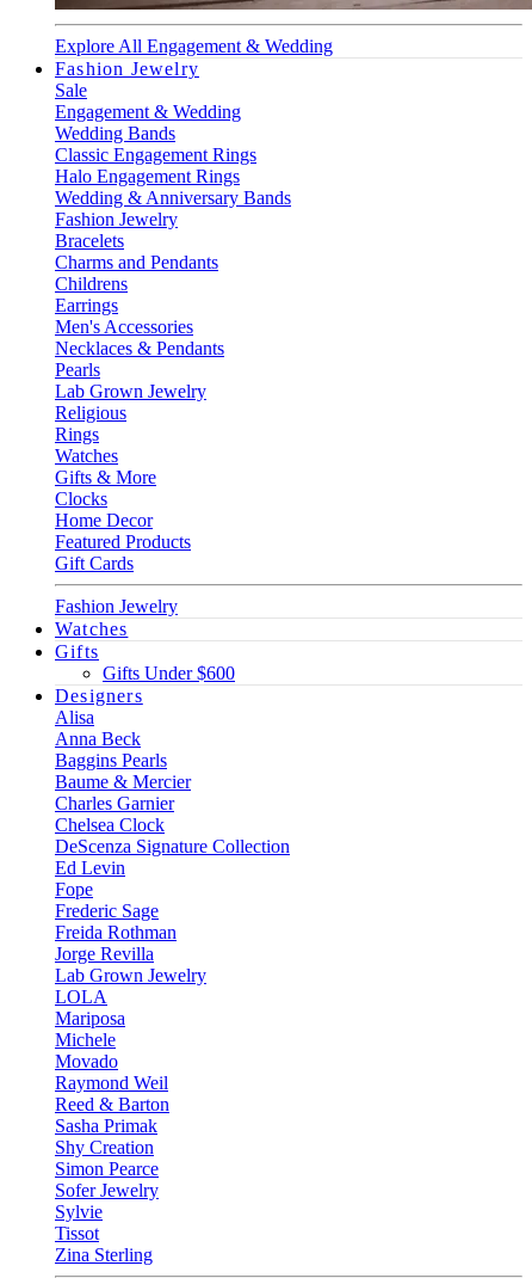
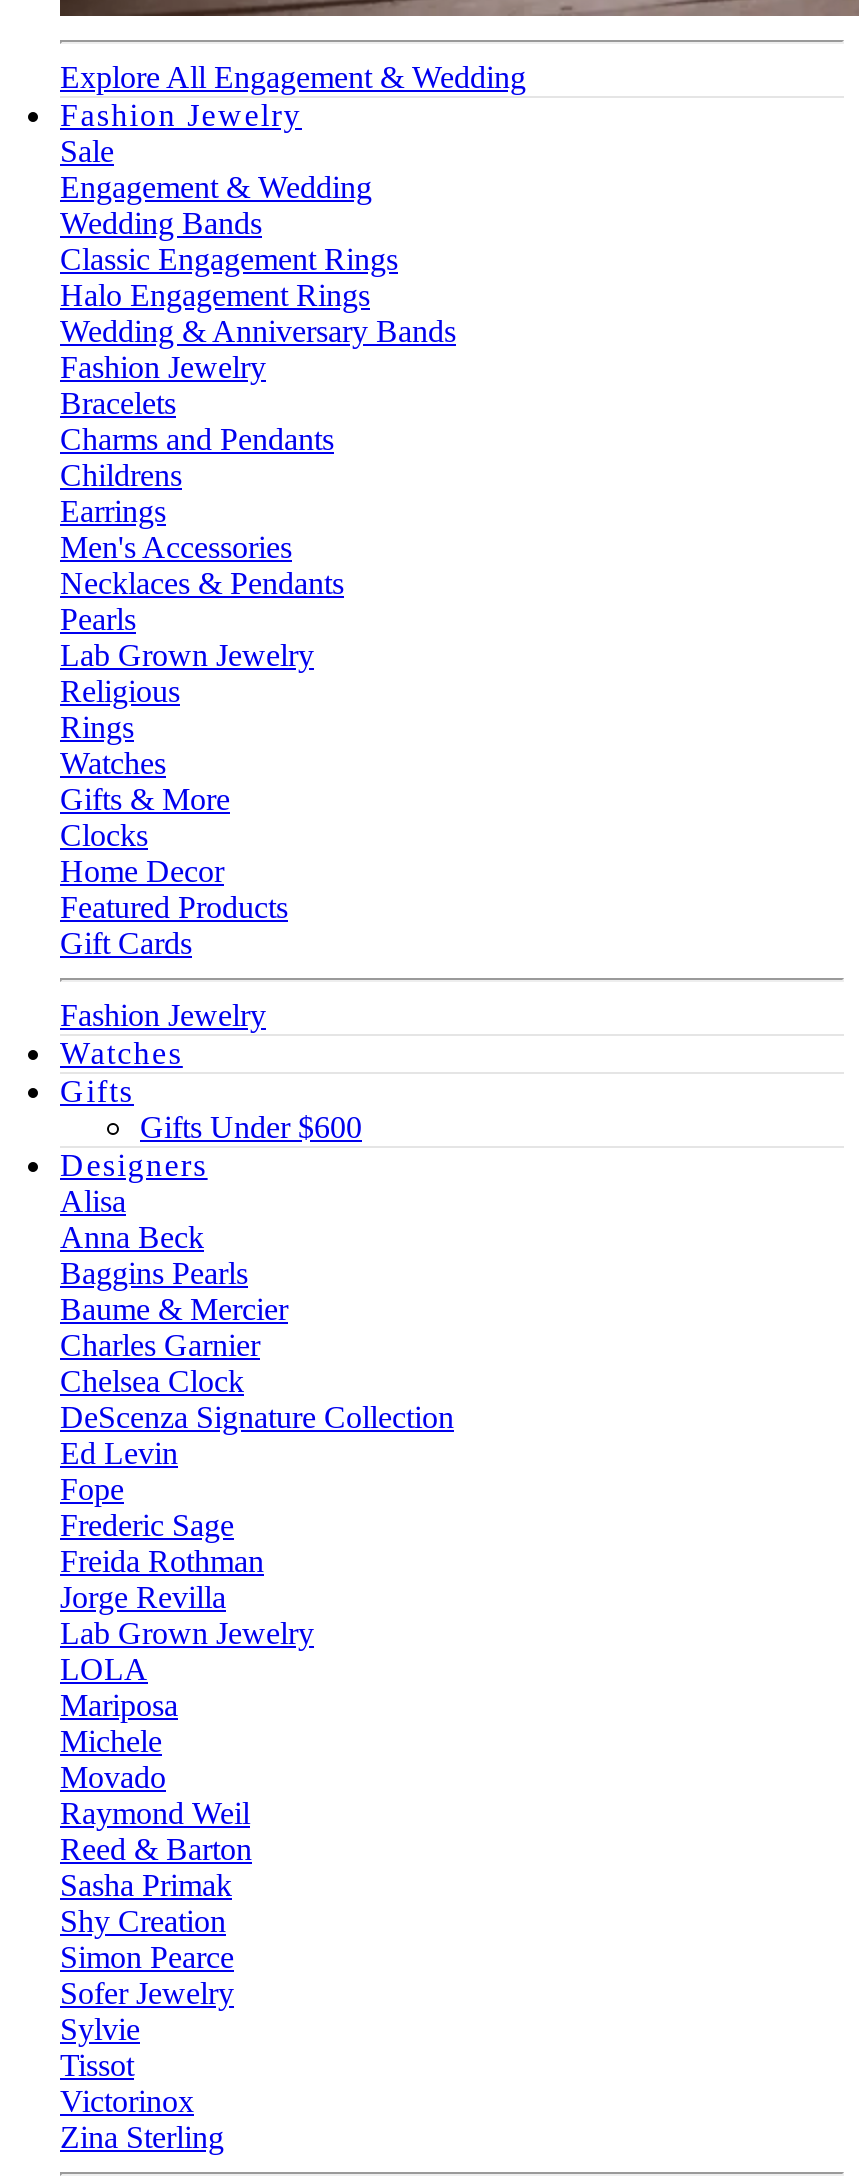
none -> [60,2084,194,2118] Victorinox

